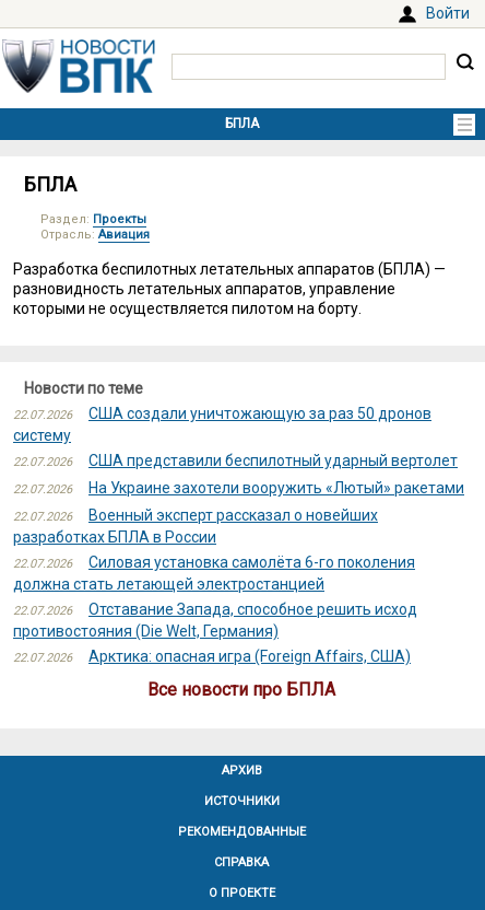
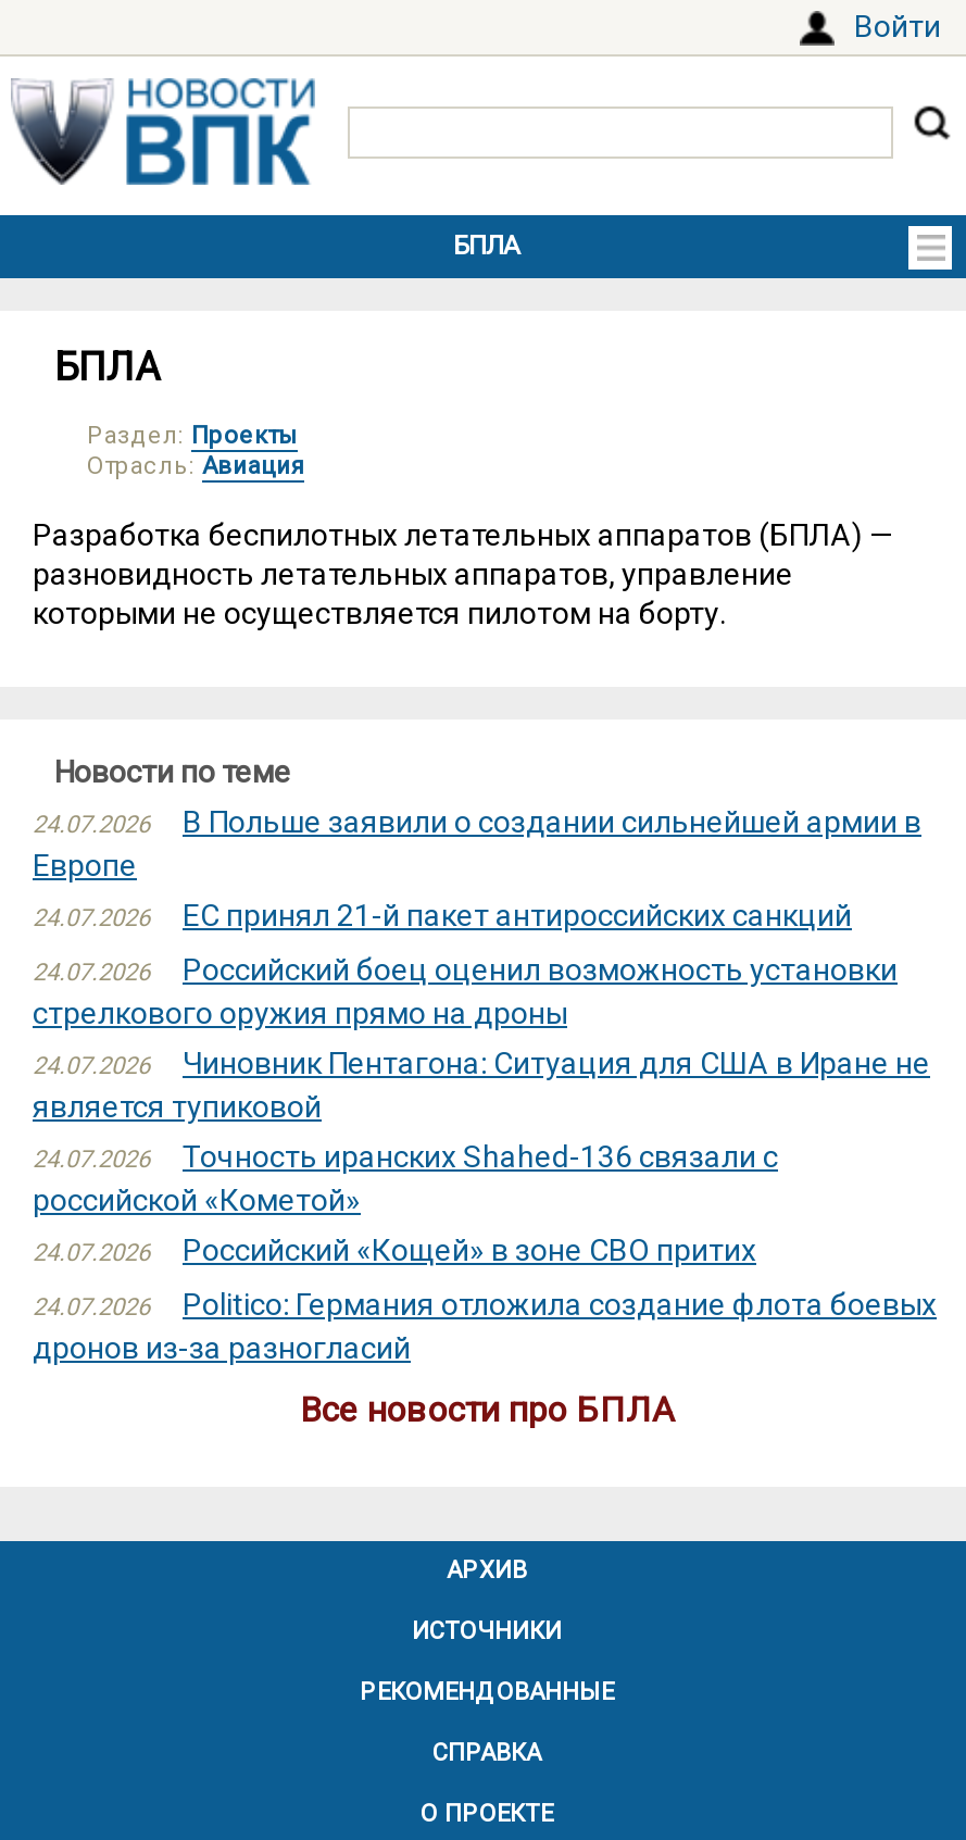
[13,405,431,444] 22.07.2026 | США создали уничтожающую за раз 50 дронов | систему -> [33,805,921,883] 24.07.2026 | В Польше заявили о создании сильнейшей армии в | Европе
[13,452,458,470] 22.07.2026 | США представили беспилотный ударный вертолет -> [33,898,852,933] 24.07.2026 | ЕС принял 21-й пакет антироссийских санкций
[13,479,464,497] 22.07.2026 | На Украине захотели вооружить «Лютый» ракетами -> [33,953,898,1031] 24.07.2026 | Российский боец оценил возможность установки | стрелкового оружия прямо на дроны
[13,507,378,546] 22.07.2026 | Военный эксперт рассказал о новейших | разработках БПЛА в России -> [33,1046,930,1124] 24.07.2026 | Чиновник Пентагона: Ситуация для США в Иране не | является тупиковой
[13,554,415,593] 22.07.2026 | Силовая установка самолёта 6-го поколения | должна стать летающей электростанцией -> [33,1140,778,1218] 24.07.2026 | Точность иранских Shahed-136 связали с | российской «Кометой»
[13,601,417,640] 22.07.2026 | Отставание Запада, способное решить исход | противостояния (Die Welt, Германия) -> [33,1233,756,1268] 24.07.2026 | Российский «Кощей» в зоне СВО притих
[13,648,411,665] 22.07.2026 | Арктика: опасная игра (Foreign Affairs, США) -> [33,1287,937,1366] 24.07.2026 | Politico: Германия отложила создание флота боевых | дронов из-за разногласий

